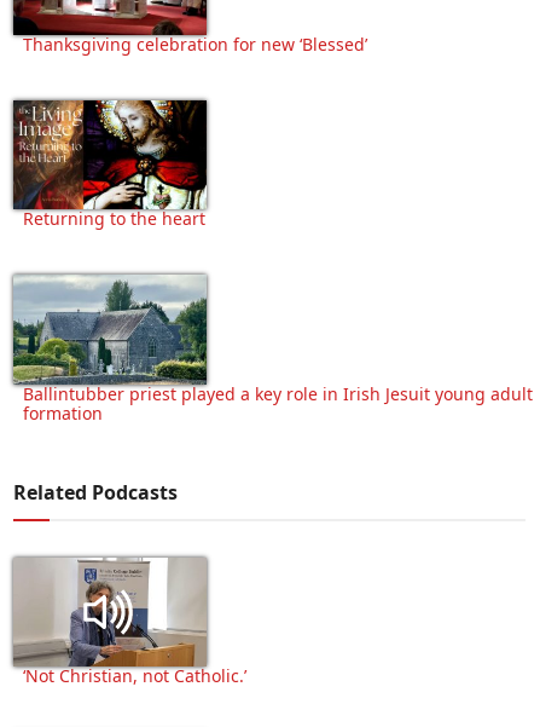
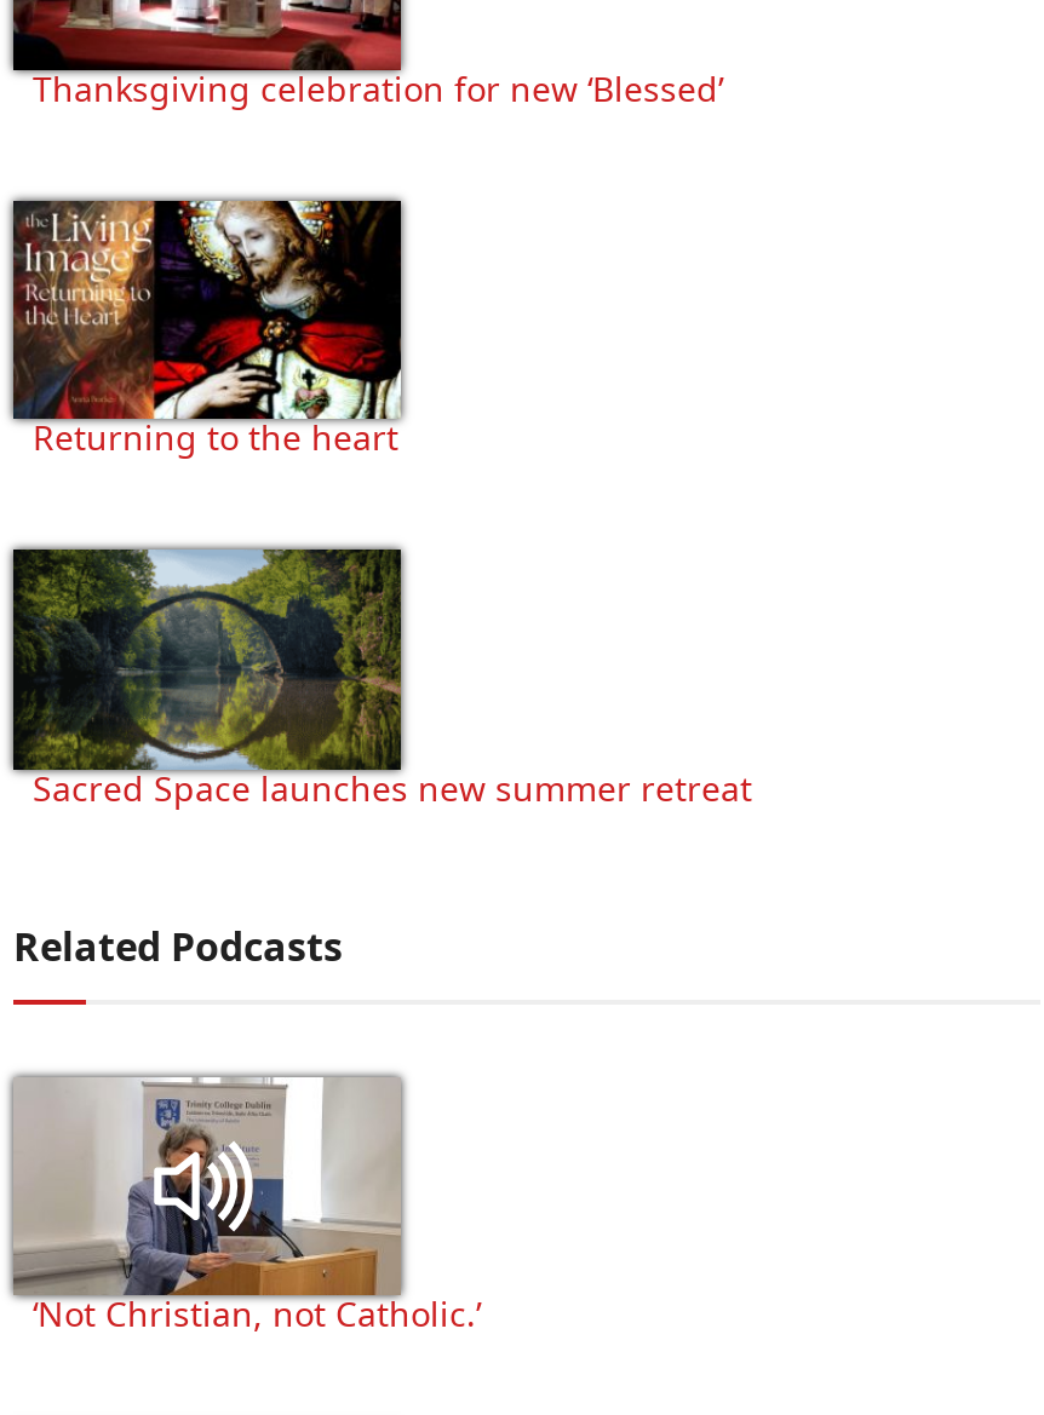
[12,275,533,424] [image] | Ballintubber priest played a key role in Irish Jesuit young adult | formation -> [11,547,752,810] [image] | Sacred Space launches new summer retreat

